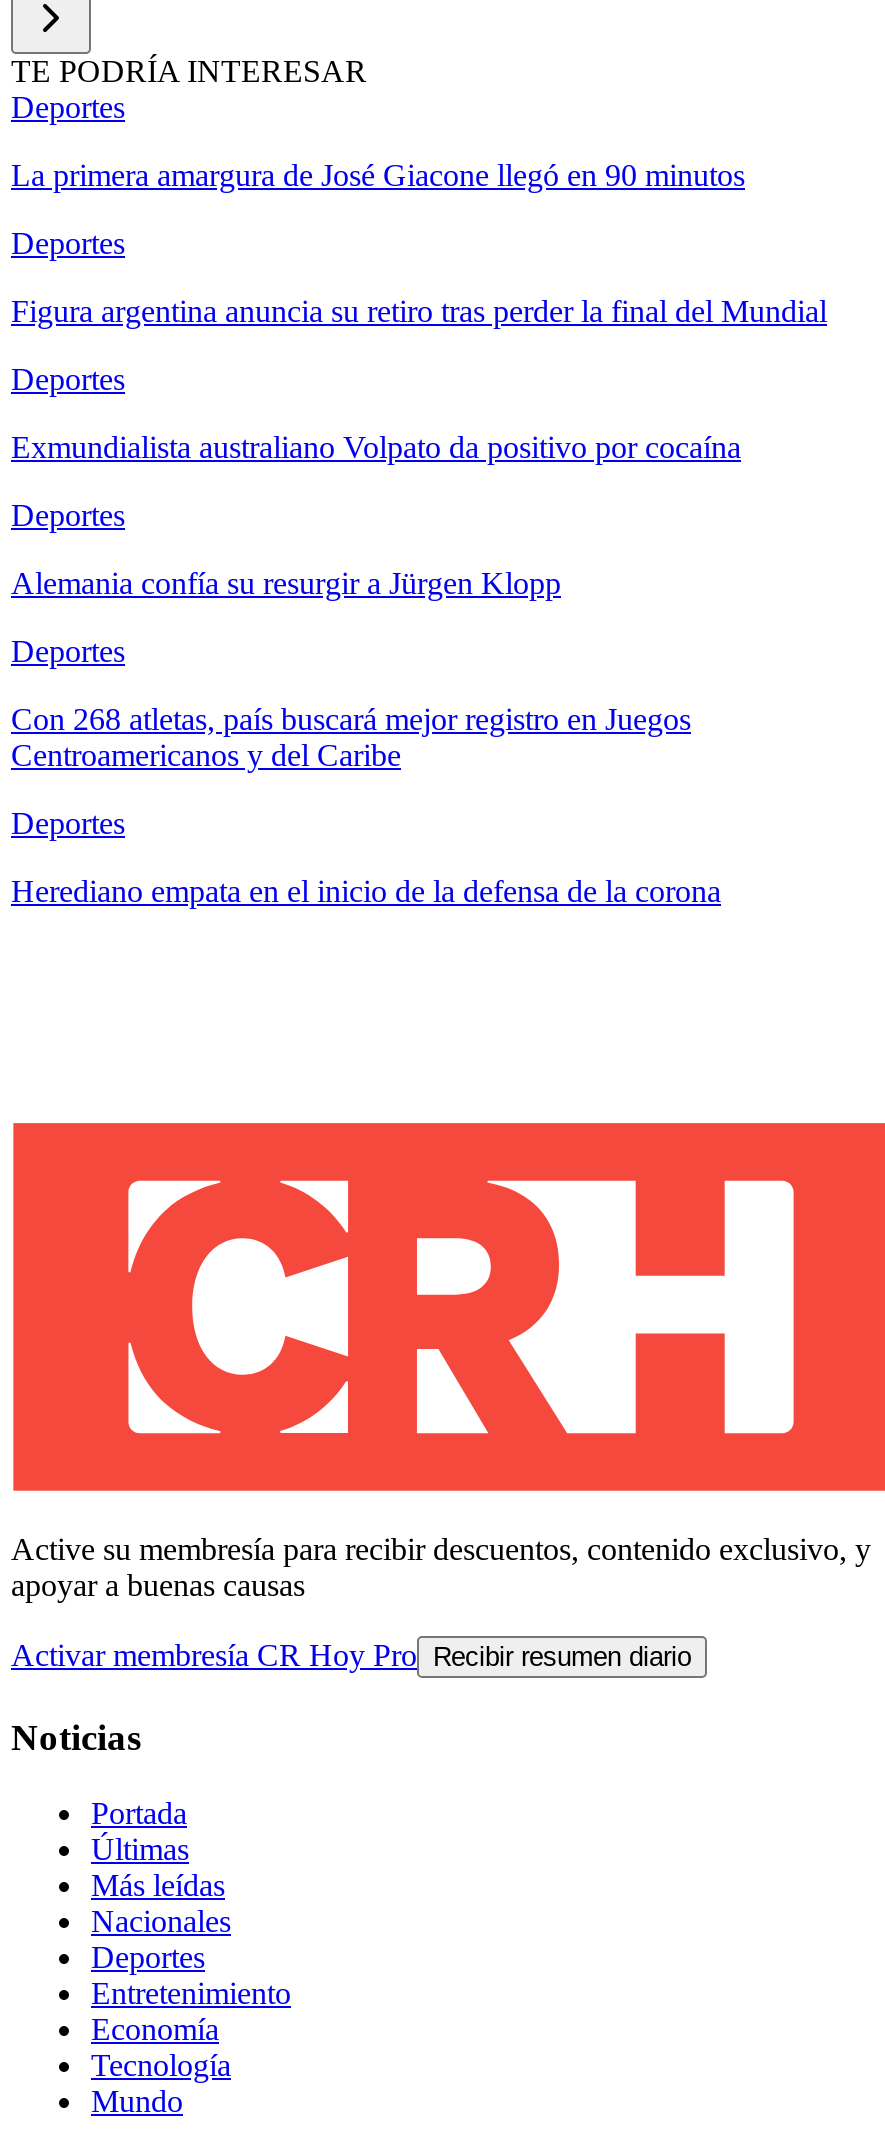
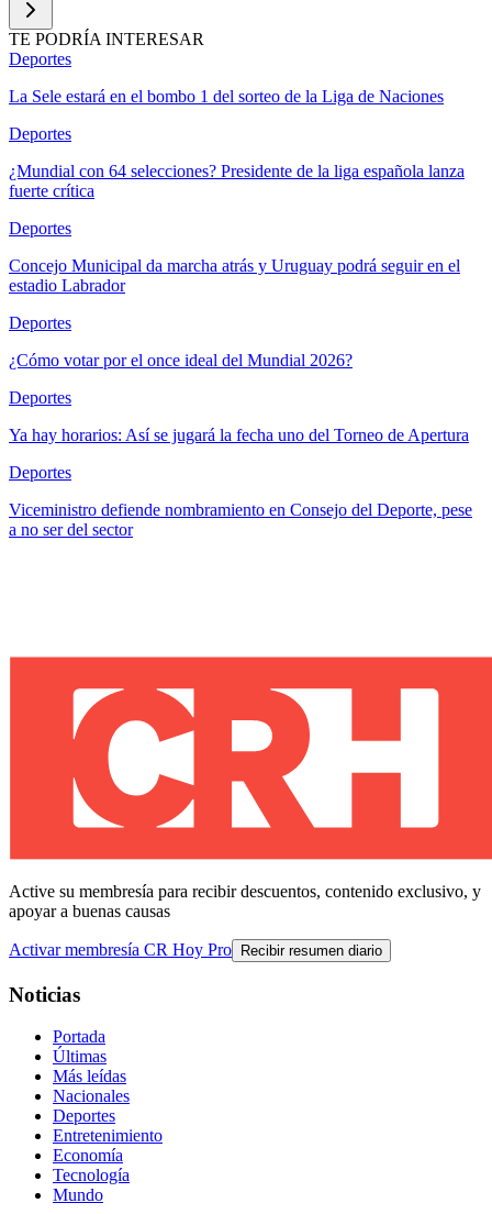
[11,158,745,192] La primera amargura de José Giacone llegó en 90 minutos -> [9,87,444,105] La Sele estará en el bombo 1 del sorteo de la Liga de Naciones
[11,294,827,328] Figura argentina anuncia su retiro tras perder la final del Mundial -> [9,162,465,200] ¿Mundial con 64 selecciones? Presidente de la liga española lanza | fuerte crítica
[11,430,741,464] Exmundialista australiano Volpato da positivo por cocaína -> [9,256,460,295] Concejo Municipal da marcha atrás y Uruguay podrá seguir en el | estadio Labrador
[11,566,561,600] Alemania confía su resurgir a Jürgen Klopp -> [9,351,353,369] ¿Cómo votar por el once ideal del Mundial 2026?
[11,702,691,772] Con 268 atletas, país buscará mejor registro en Juegos | Centroamericanos y del Caribe -> [9,425,469,444] Ya hay horarios: Así se jugará la fecha uno del Torneo de Apertura
[11,874,721,908] Herediano empata en el inicio de la defensa de la corona -> [9,500,472,539] Viceministro defiende nombramiento en Consejo del Deporte, pese | a no ser del sector

